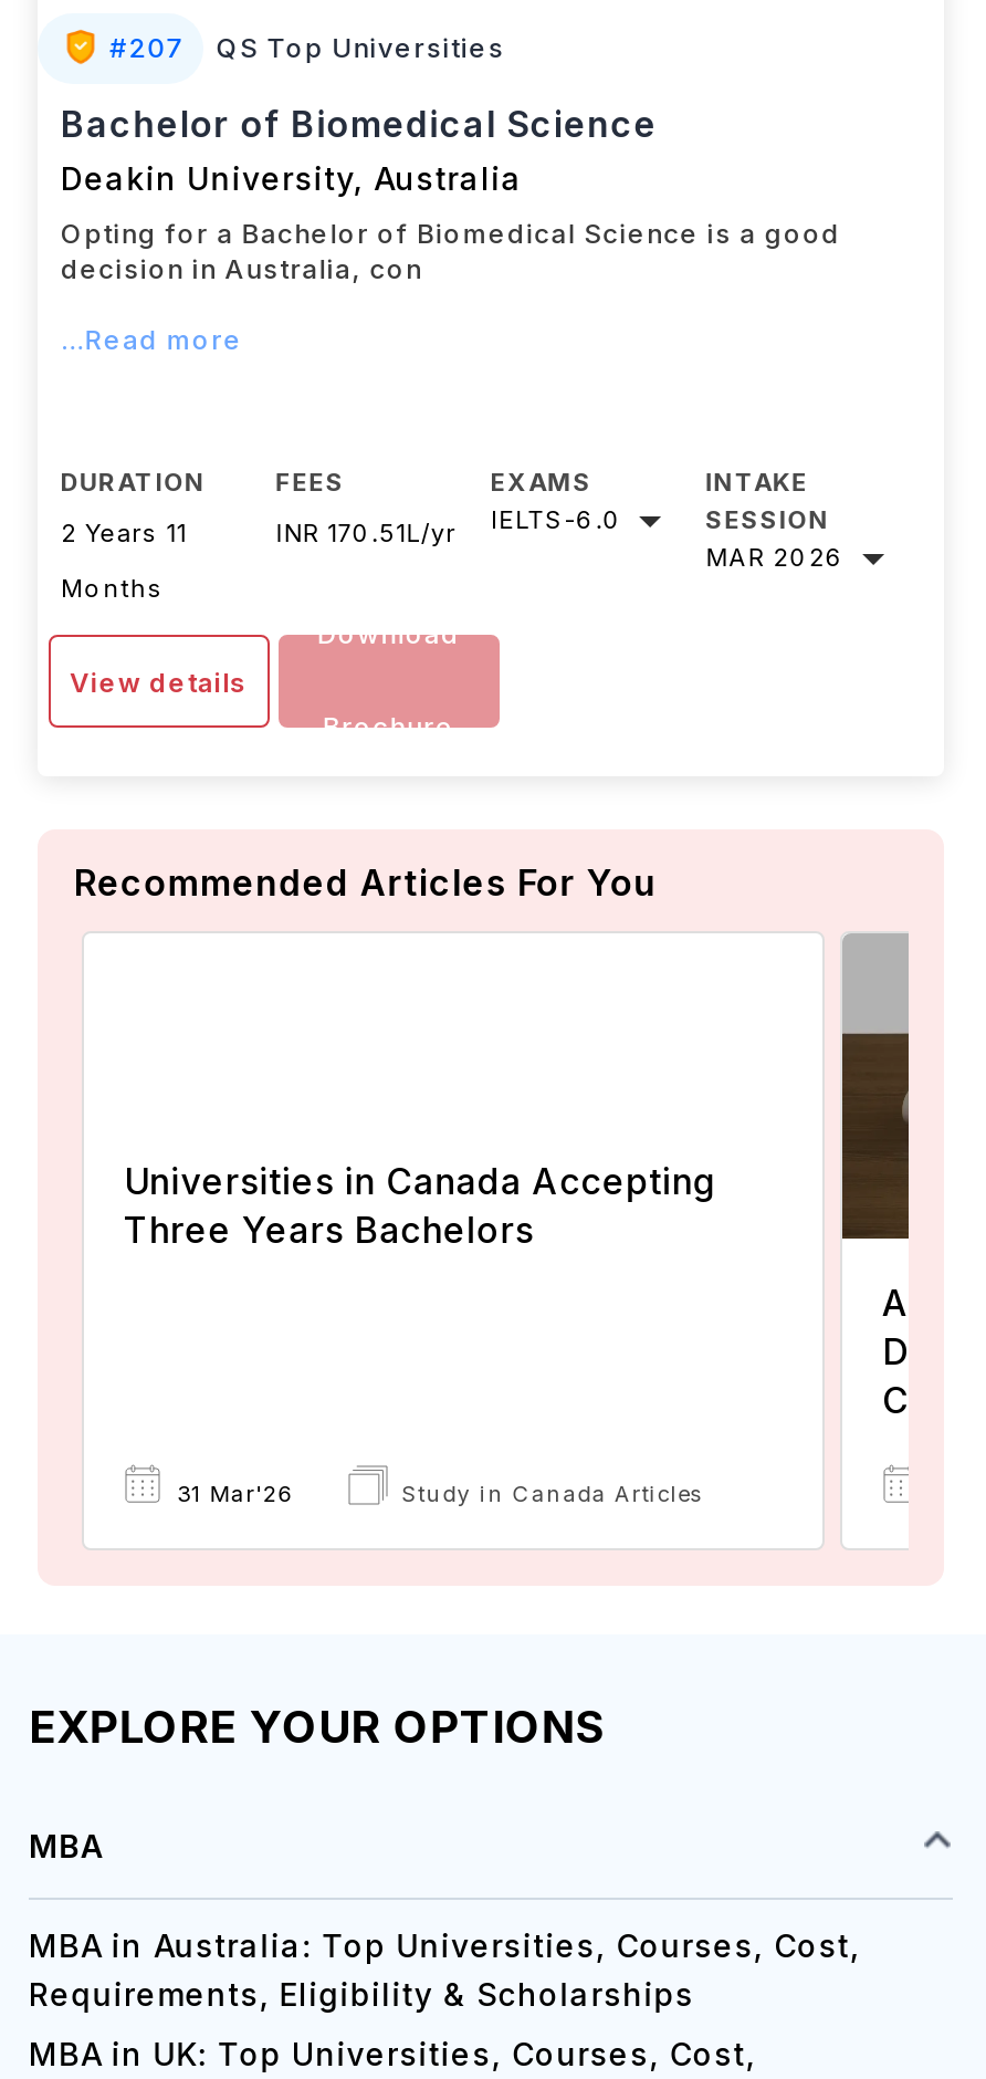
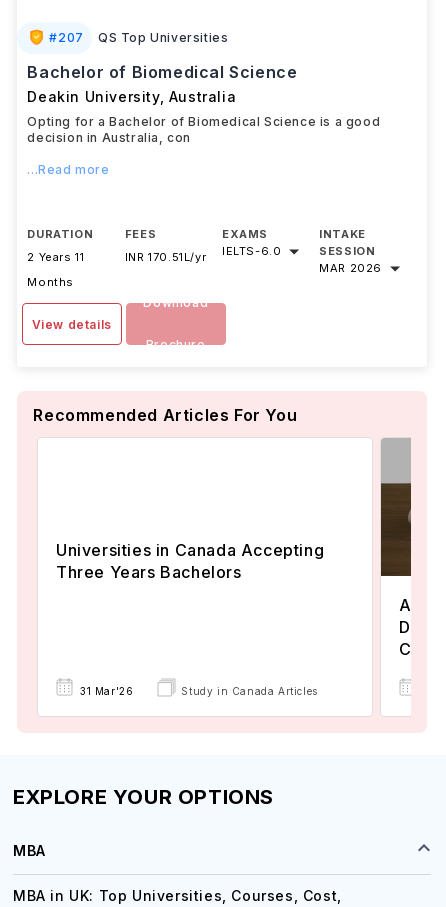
[29,1926,860,2013] MBA in Australia: Top Universities, Courses, Cost, | Requirements, Eligibility & Scholarships -> none

